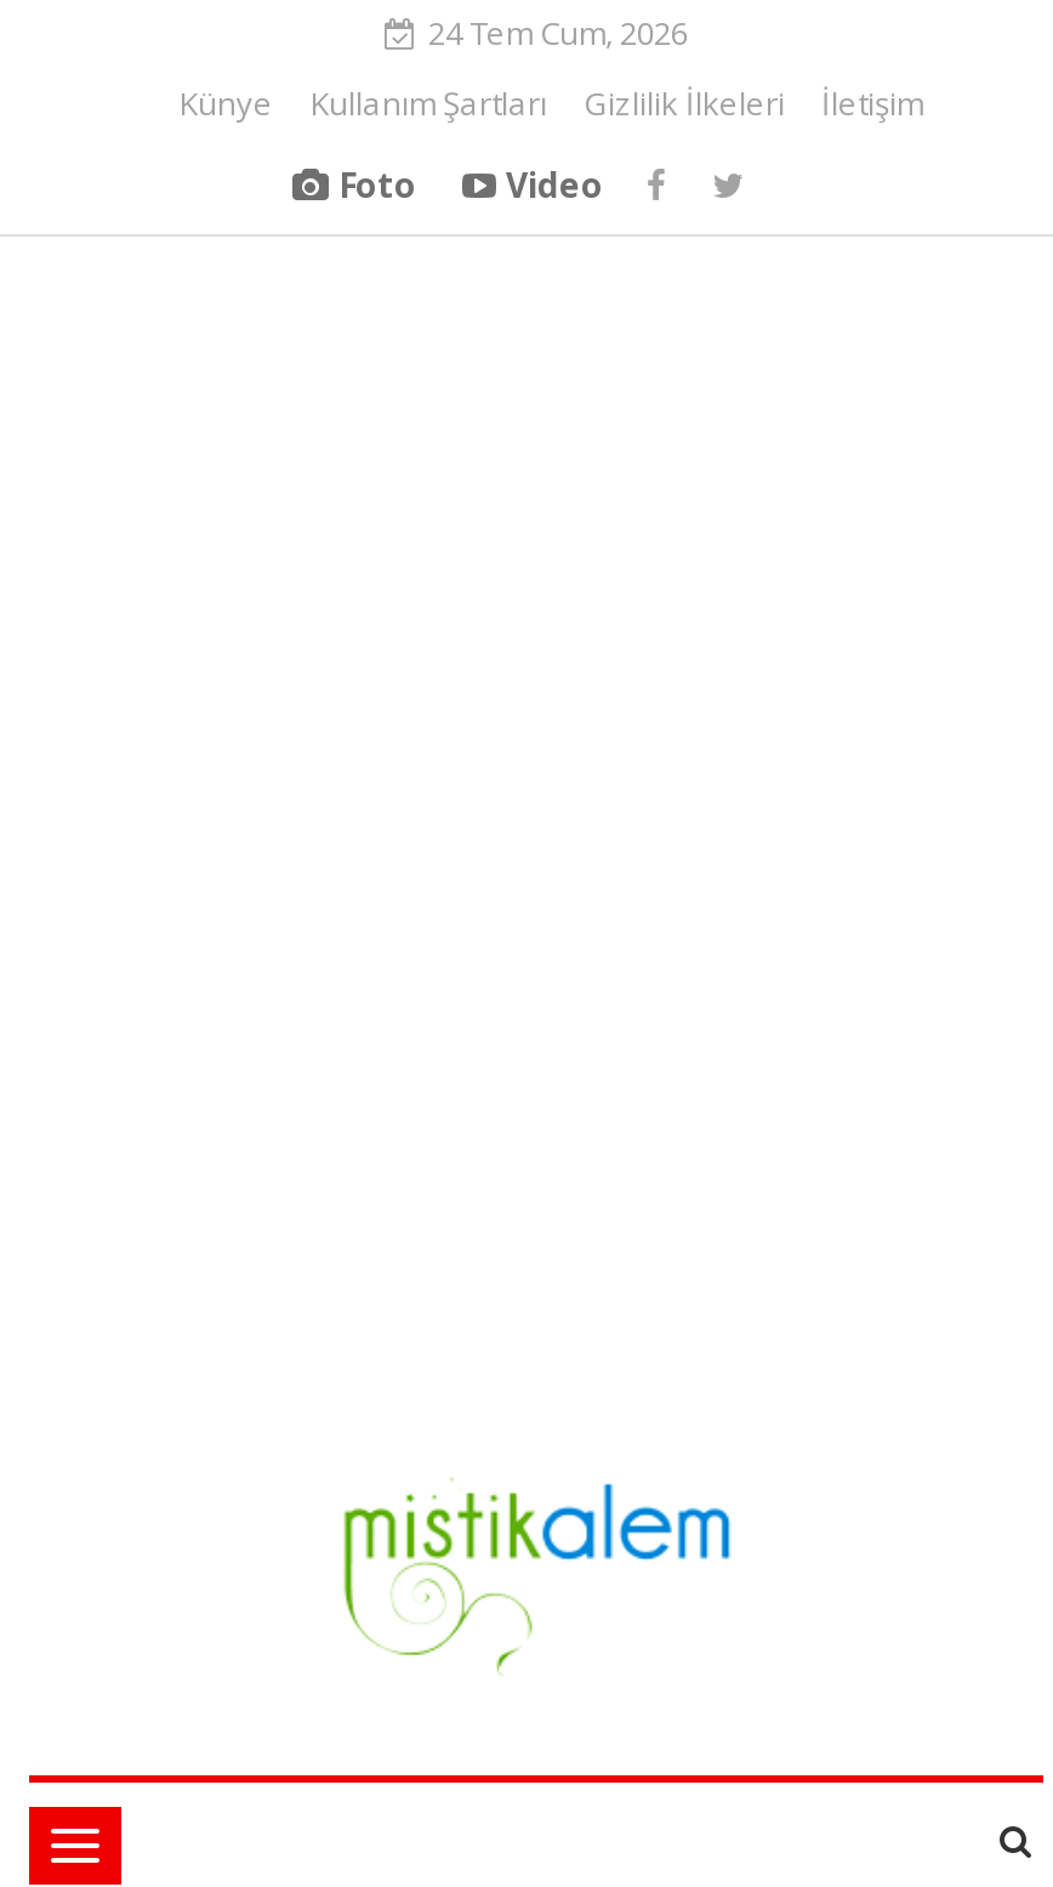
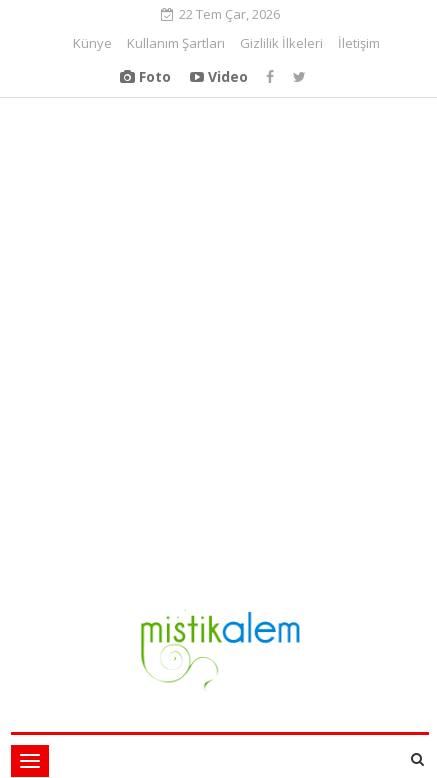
[428,11,688,55] 24 Tem Cum, 2026 -> [178,5,279,23] 22 Tem Çar, 2026

